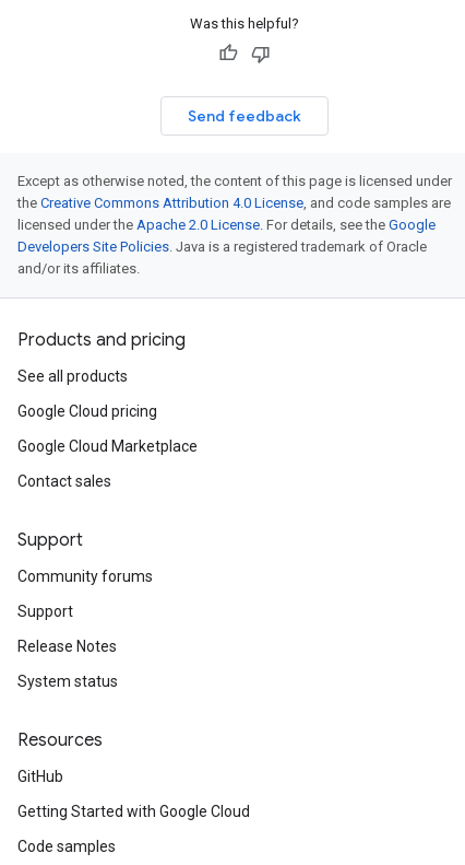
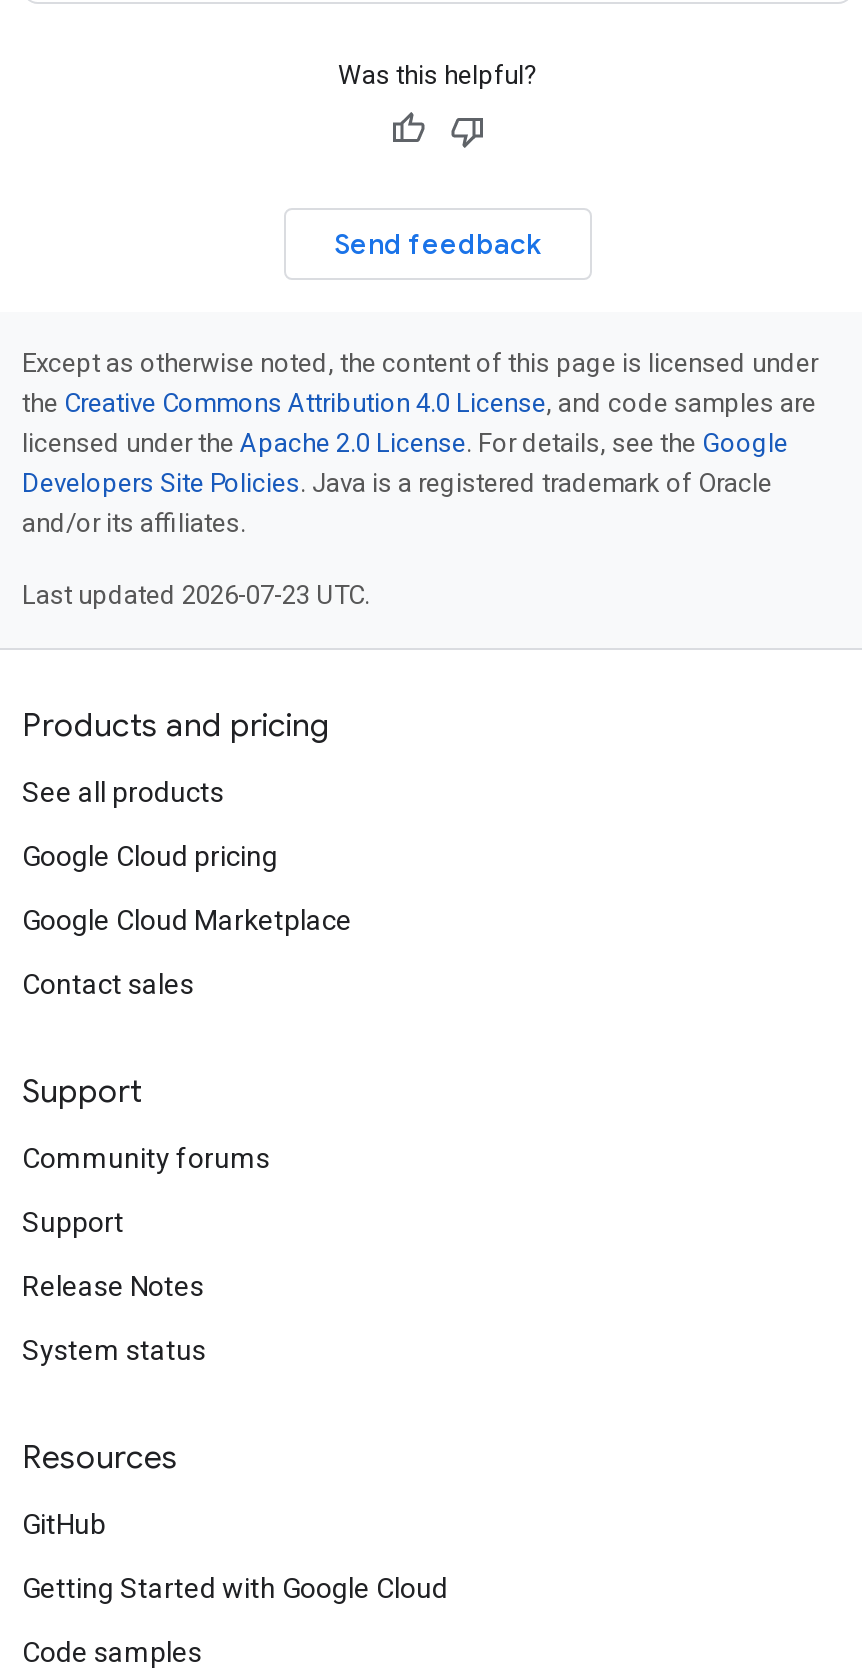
none -> [22,580,370,610] Last updated 2026-07-23 UTC.

